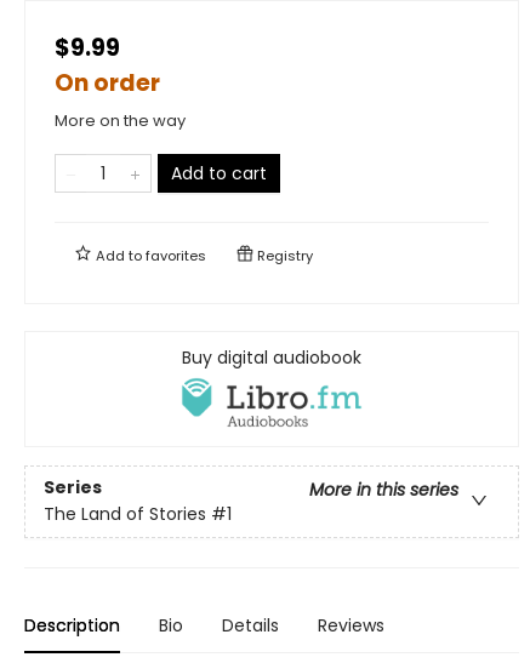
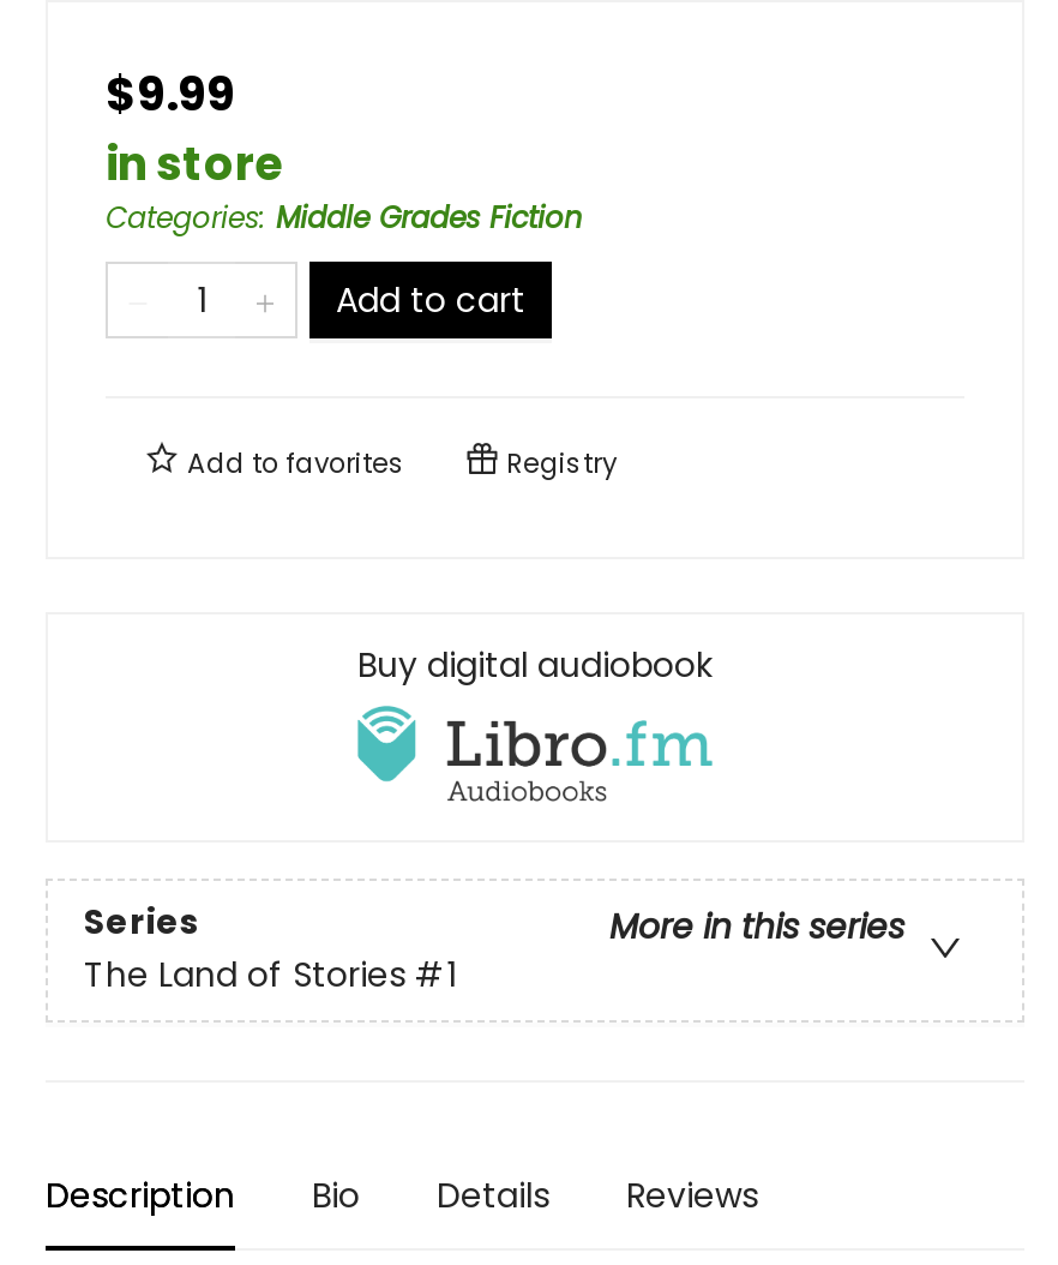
[55,66,186,132] On order | More on the way -> [106,131,583,237] in store | Categories: Middle Grades Fiction

